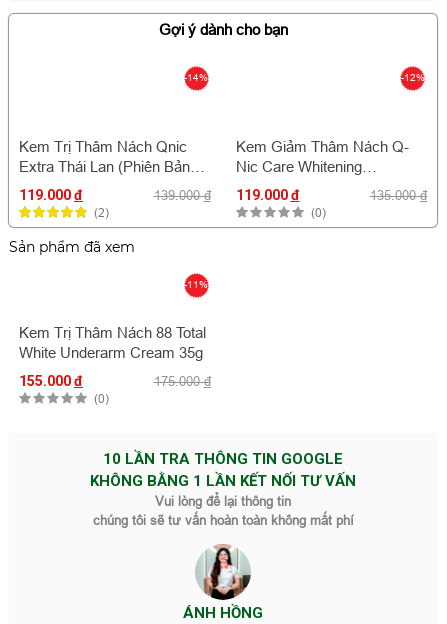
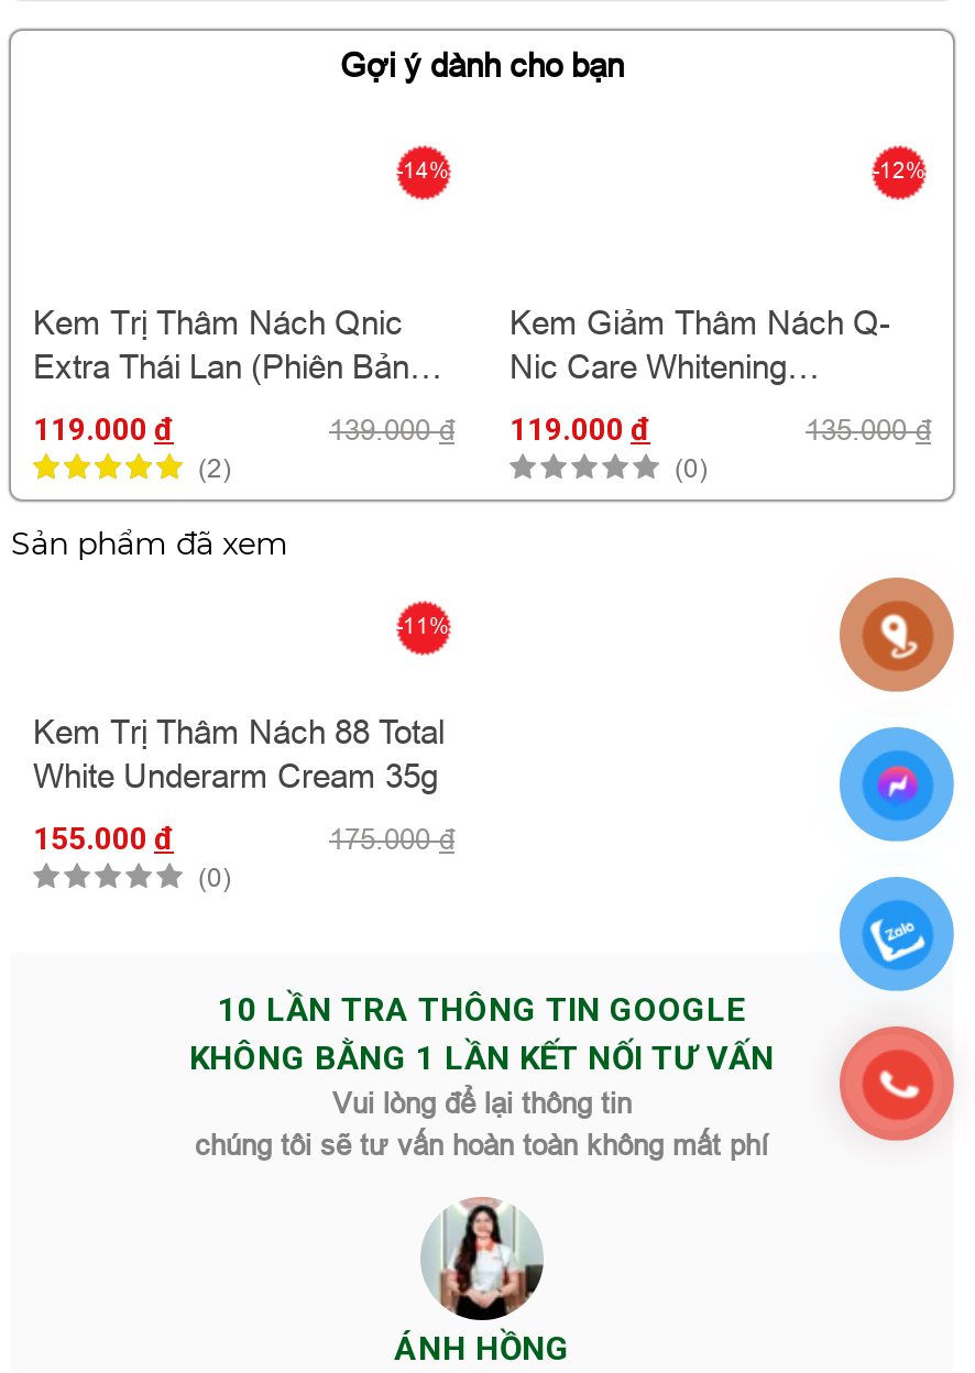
none -> [836,574,955,693] [image]
none -> [836,724,955,843] [image]
none -> [836,874,955,992] [image]
none -> [836,1023,957,1144] [image]

